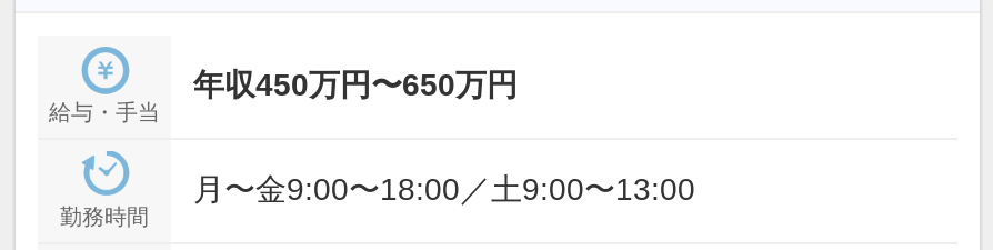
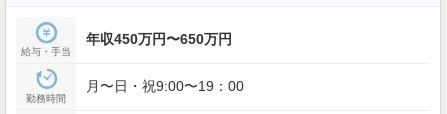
[193,170,695,206] 月〜金9:00〜18:00／土9:00〜13:00 -> [86,78,244,94] 月〜日・祝9:00〜19：00

